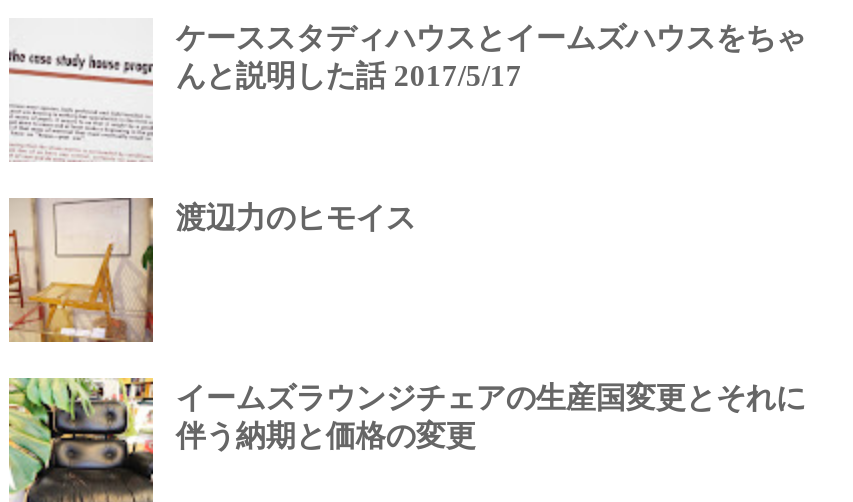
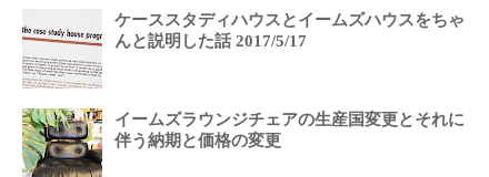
[9,196,416,344] [image] | 渡辺力のヒモイス -> none

